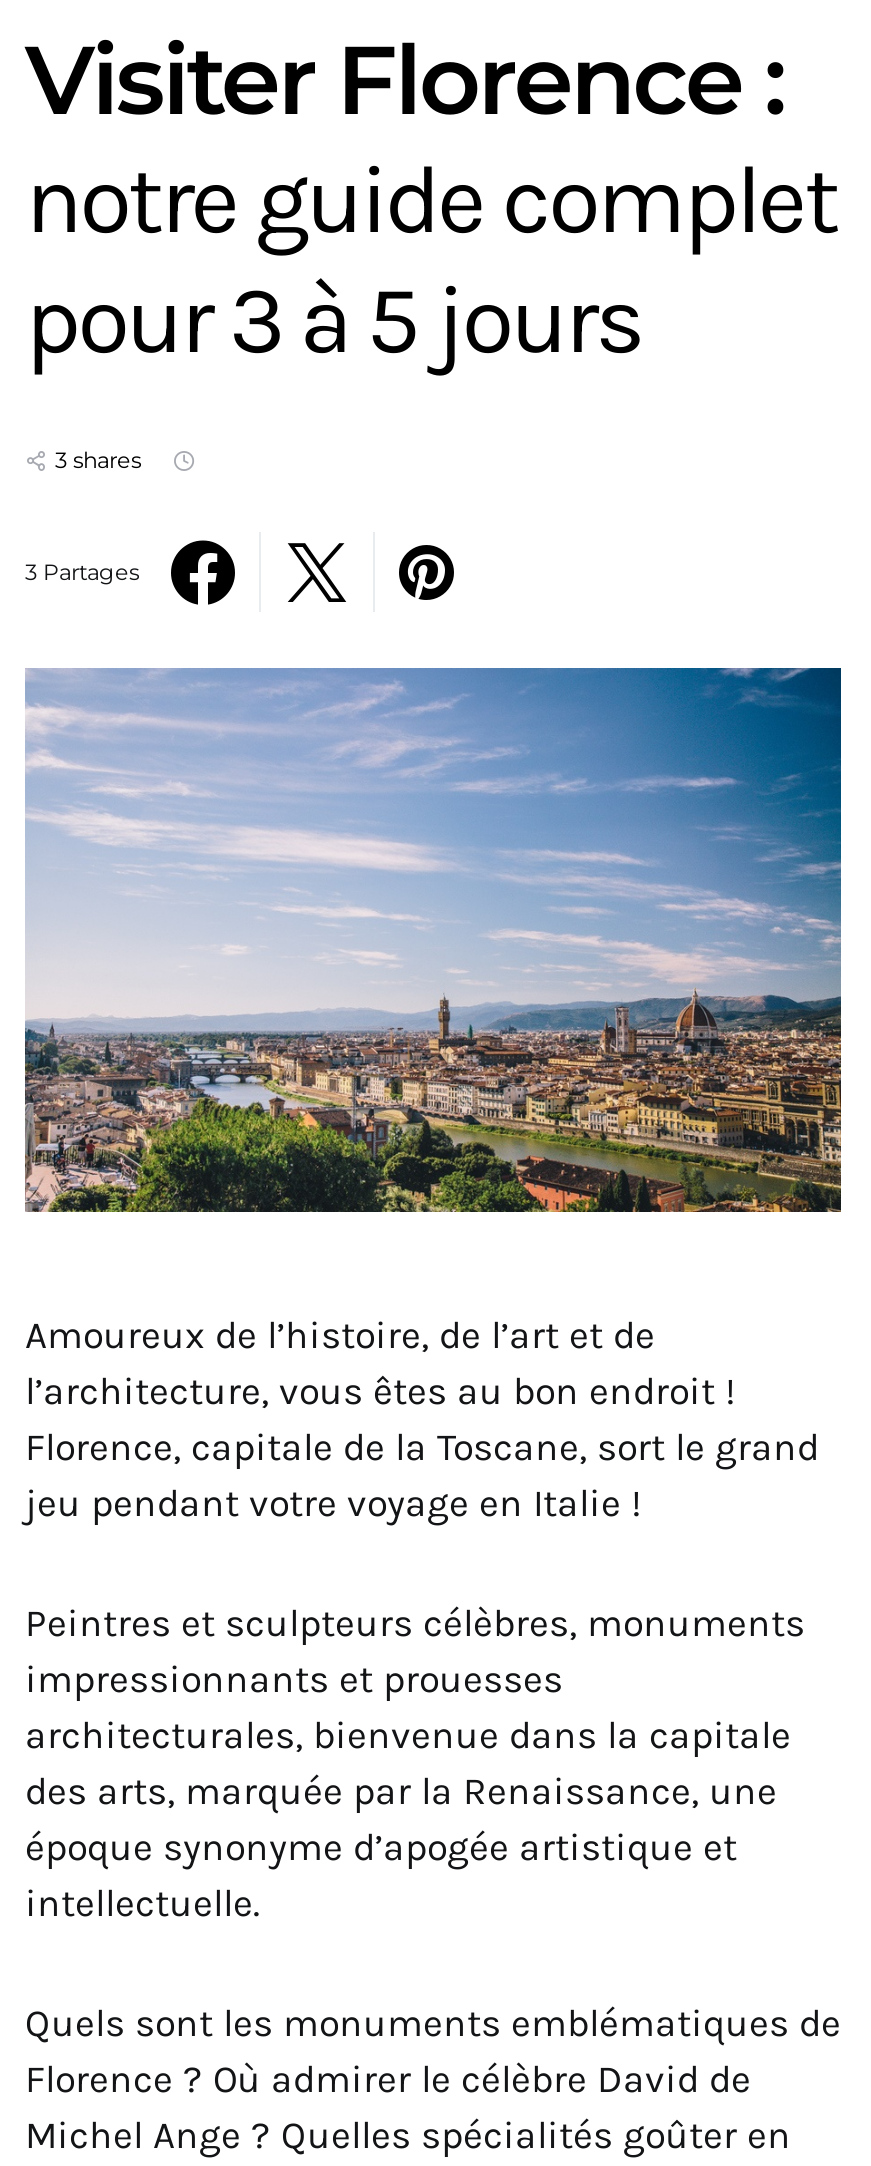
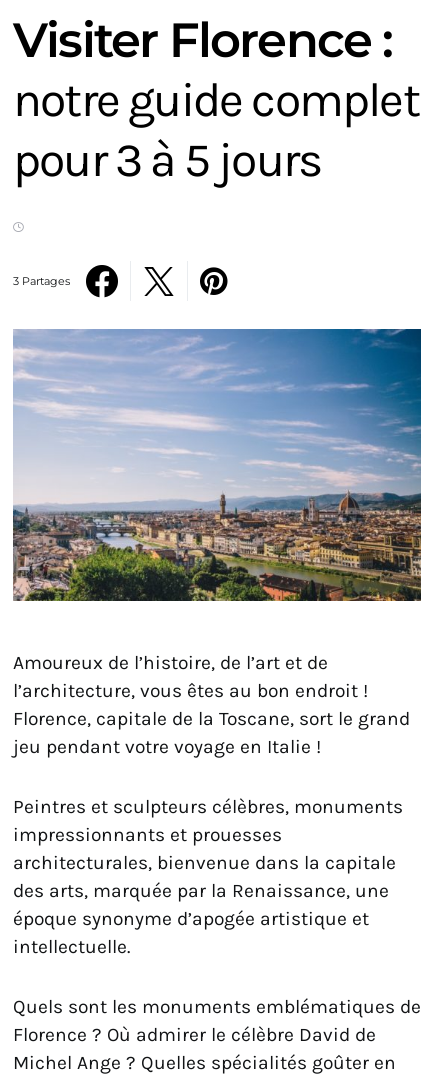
[55,446,141,474] 3 shares -> none

